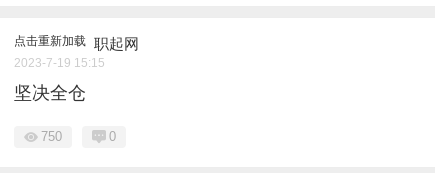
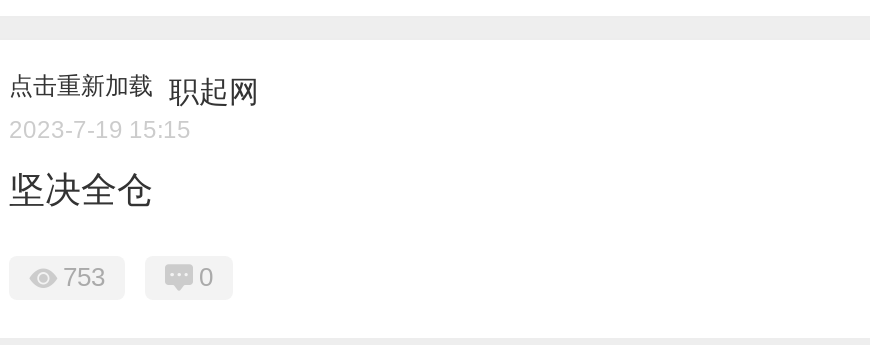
[41,129,62,144] 750 -> [63,262,105,292] 753

